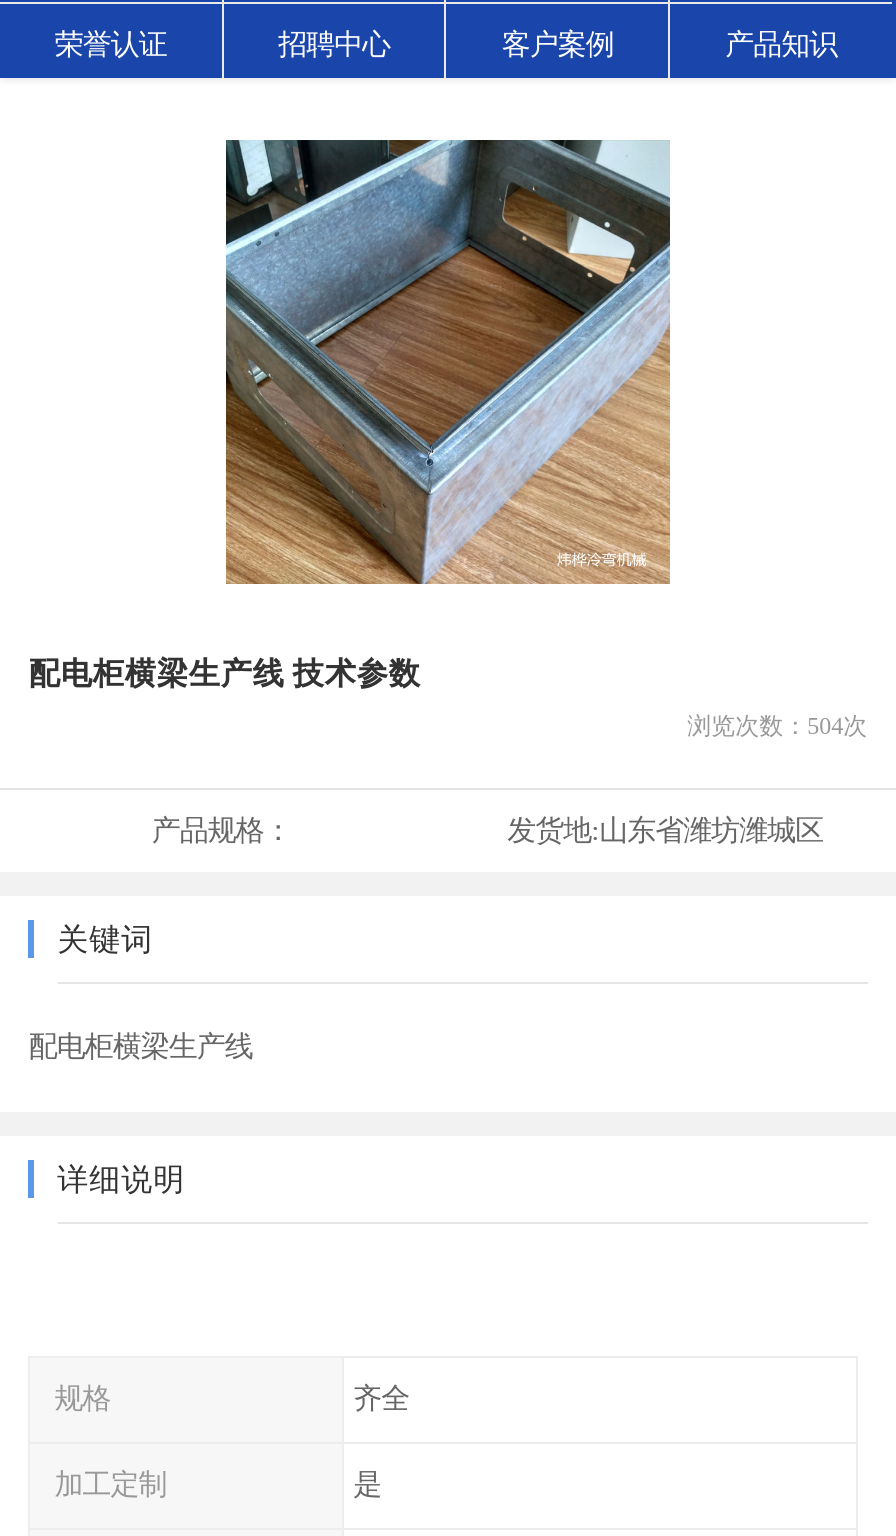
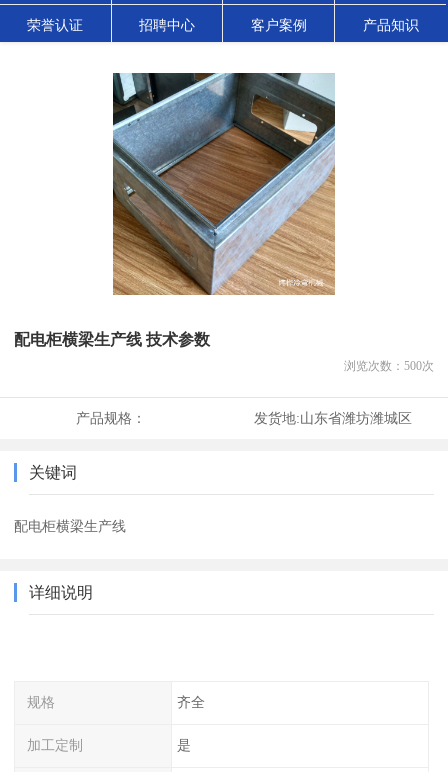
[687,712,867,740] 浏览次数：504次 -> [344,359,434,373] 浏览次数：500次

